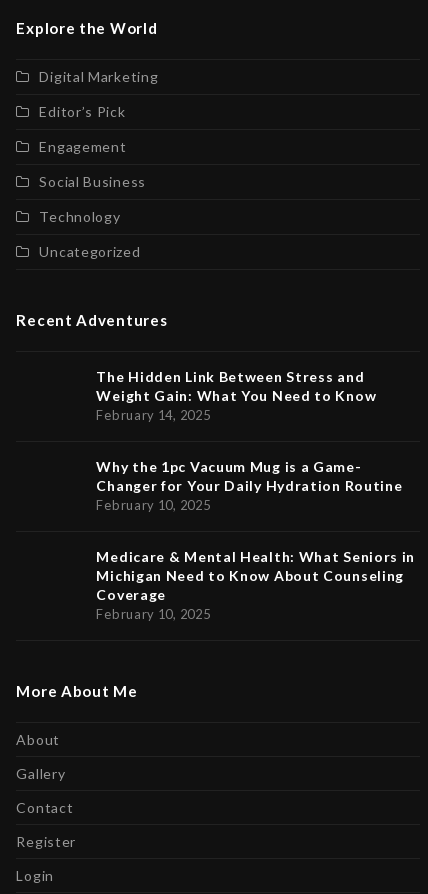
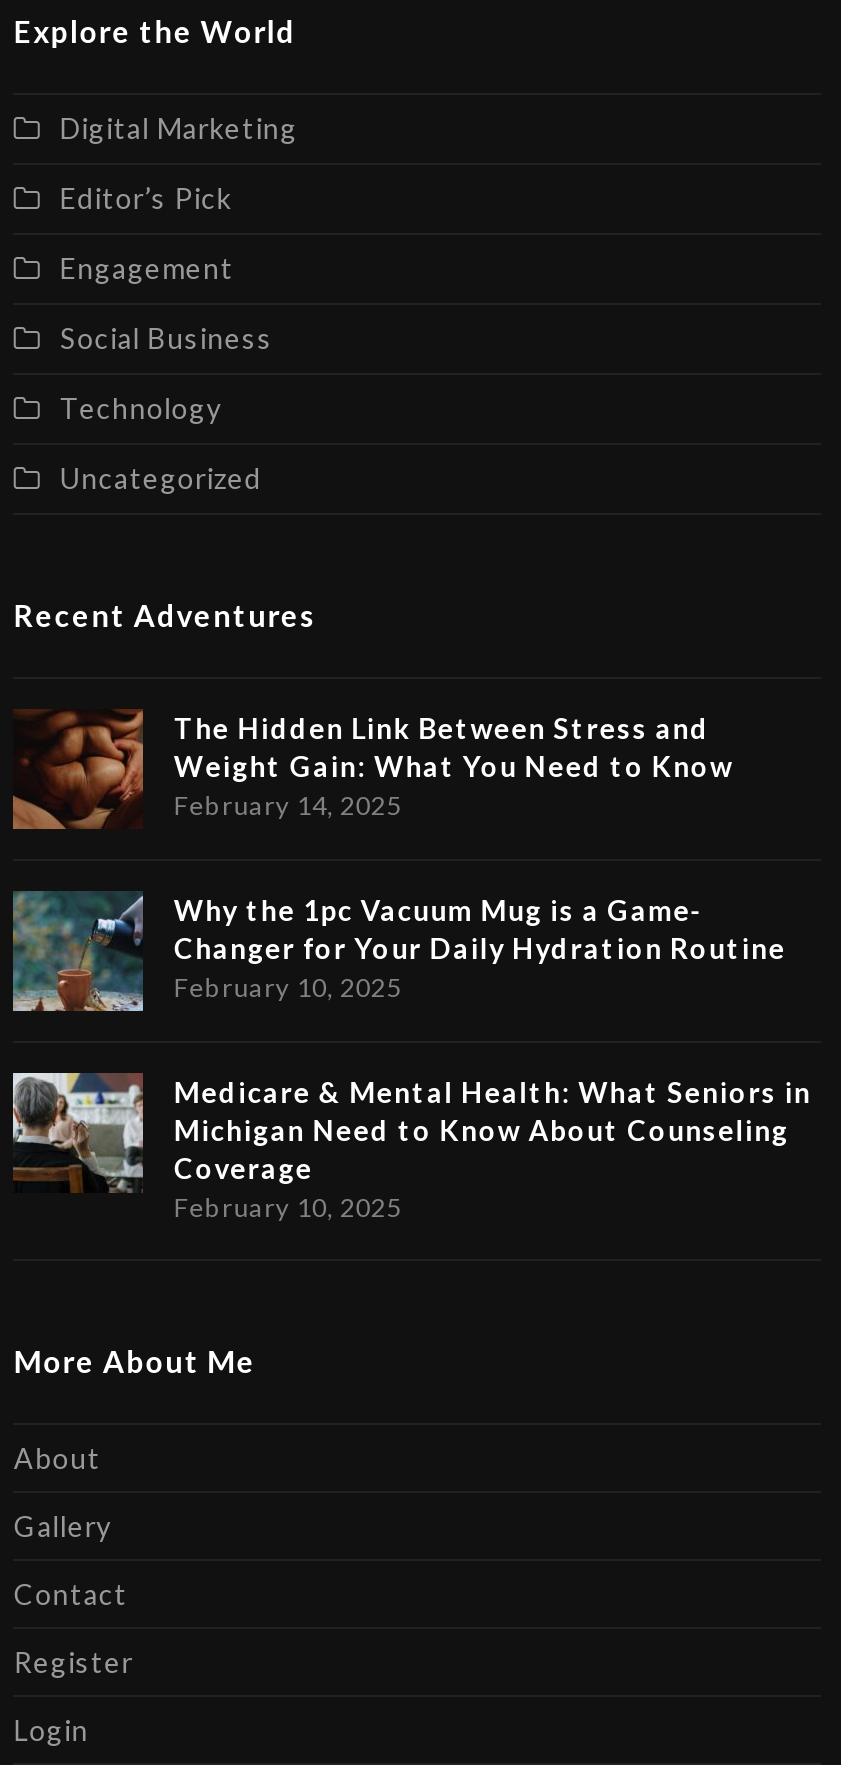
none -> [11,707,145,831] [image]
none -> [11,889,145,1013] [image]
none -> [11,1071,145,1195] [image]

